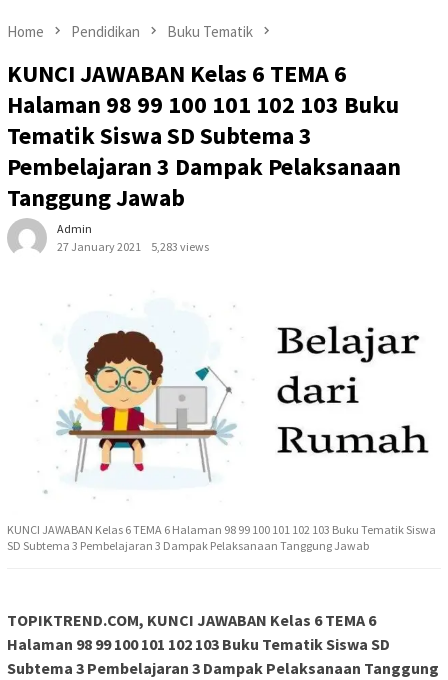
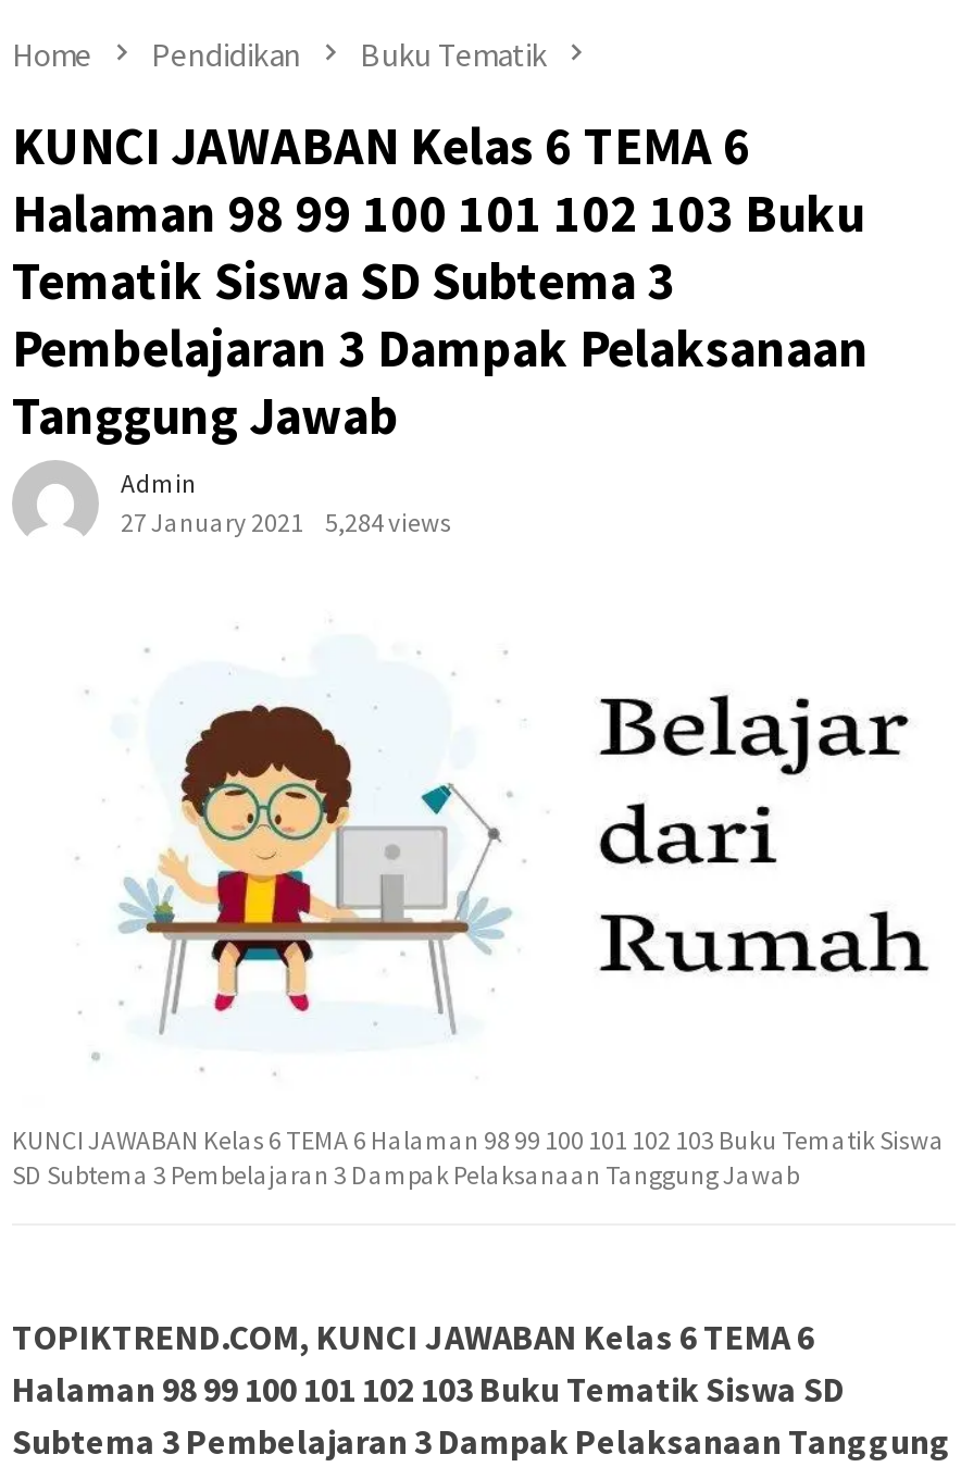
[57,239,209,254] 27 January 2021 5,283 views -> [121,505,451,538] 27 January 2021 5,284 views

